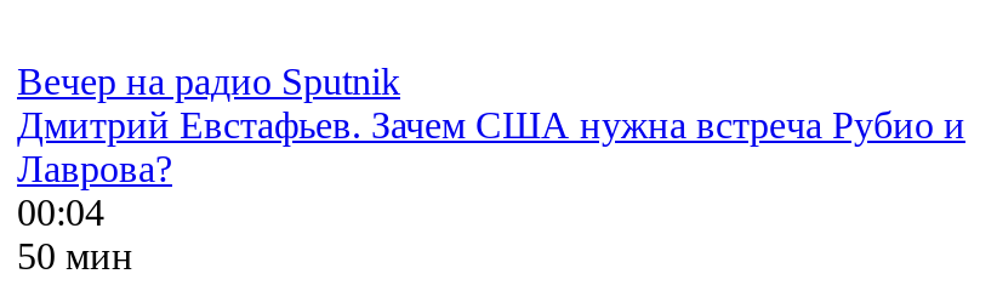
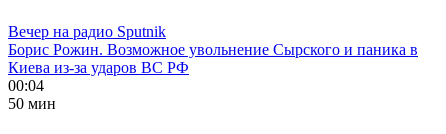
[17,104,965,189] Дмитрий Евстафьев. Зачем США нужна встреча Рубио и | Лаврова? -> [8,41,418,76] Борис Рожин. Возможное увольнение Сырского и паника в | Киева из-за ударов ВС РФ

